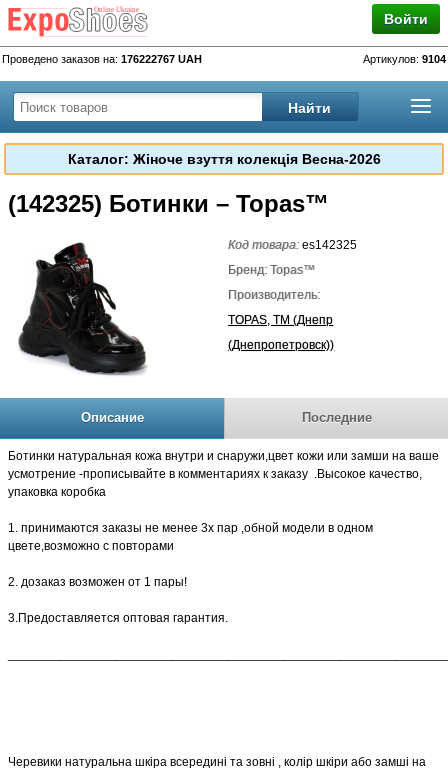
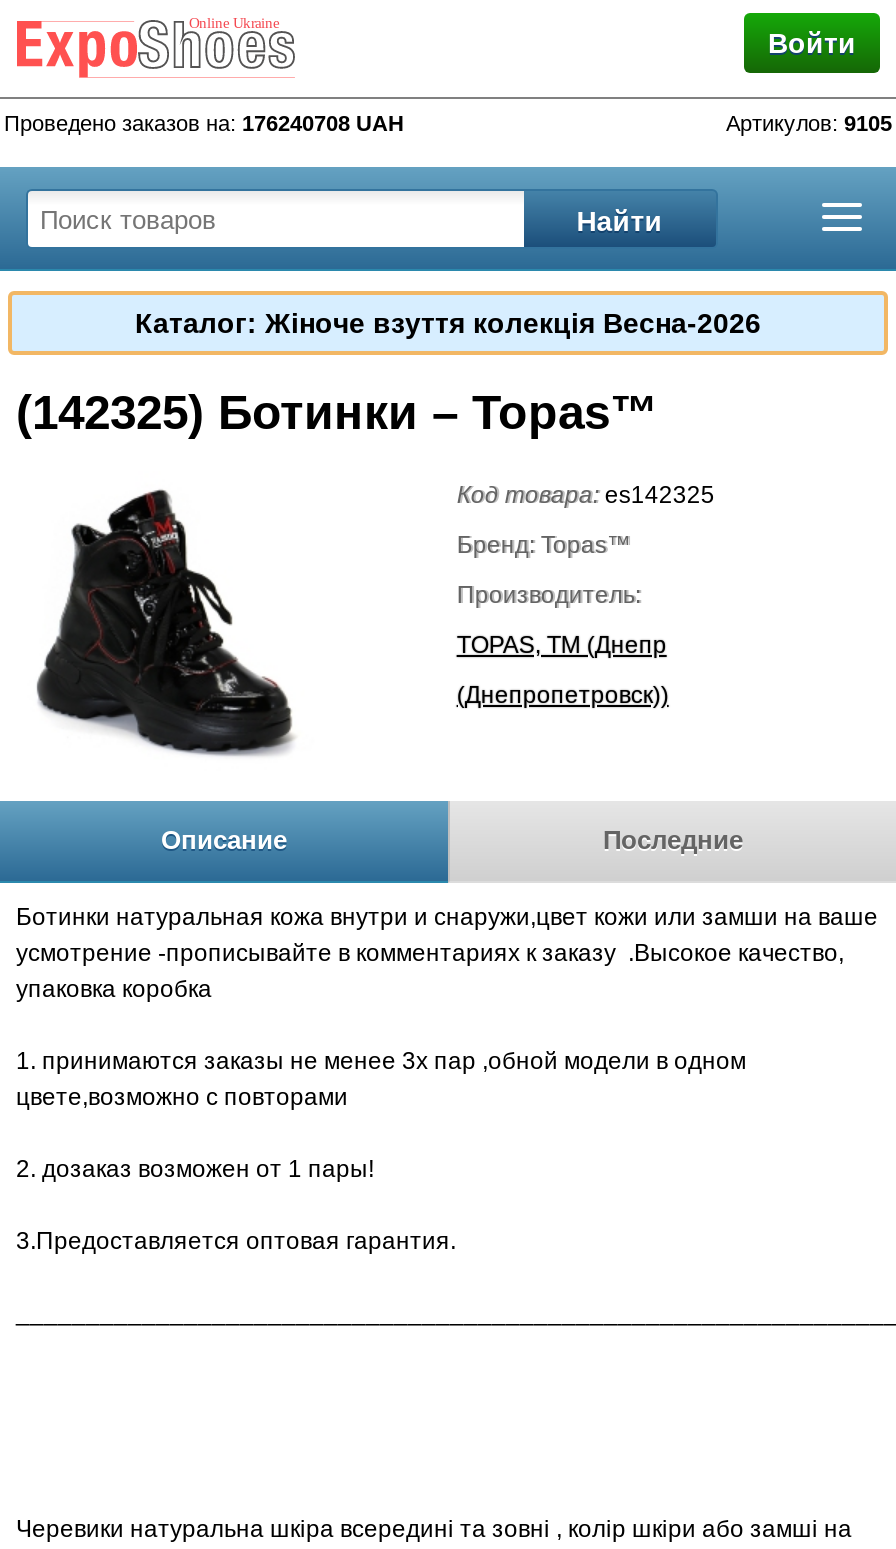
[2,53,202,65] Проведено заказов на: 176222767 UAH -> [4,111,404,135] Проведено заказов на: 176240708 UAH
[363,53,446,65] Артикулов: 9104 -> [726,111,892,135] Артикулов: 9105

